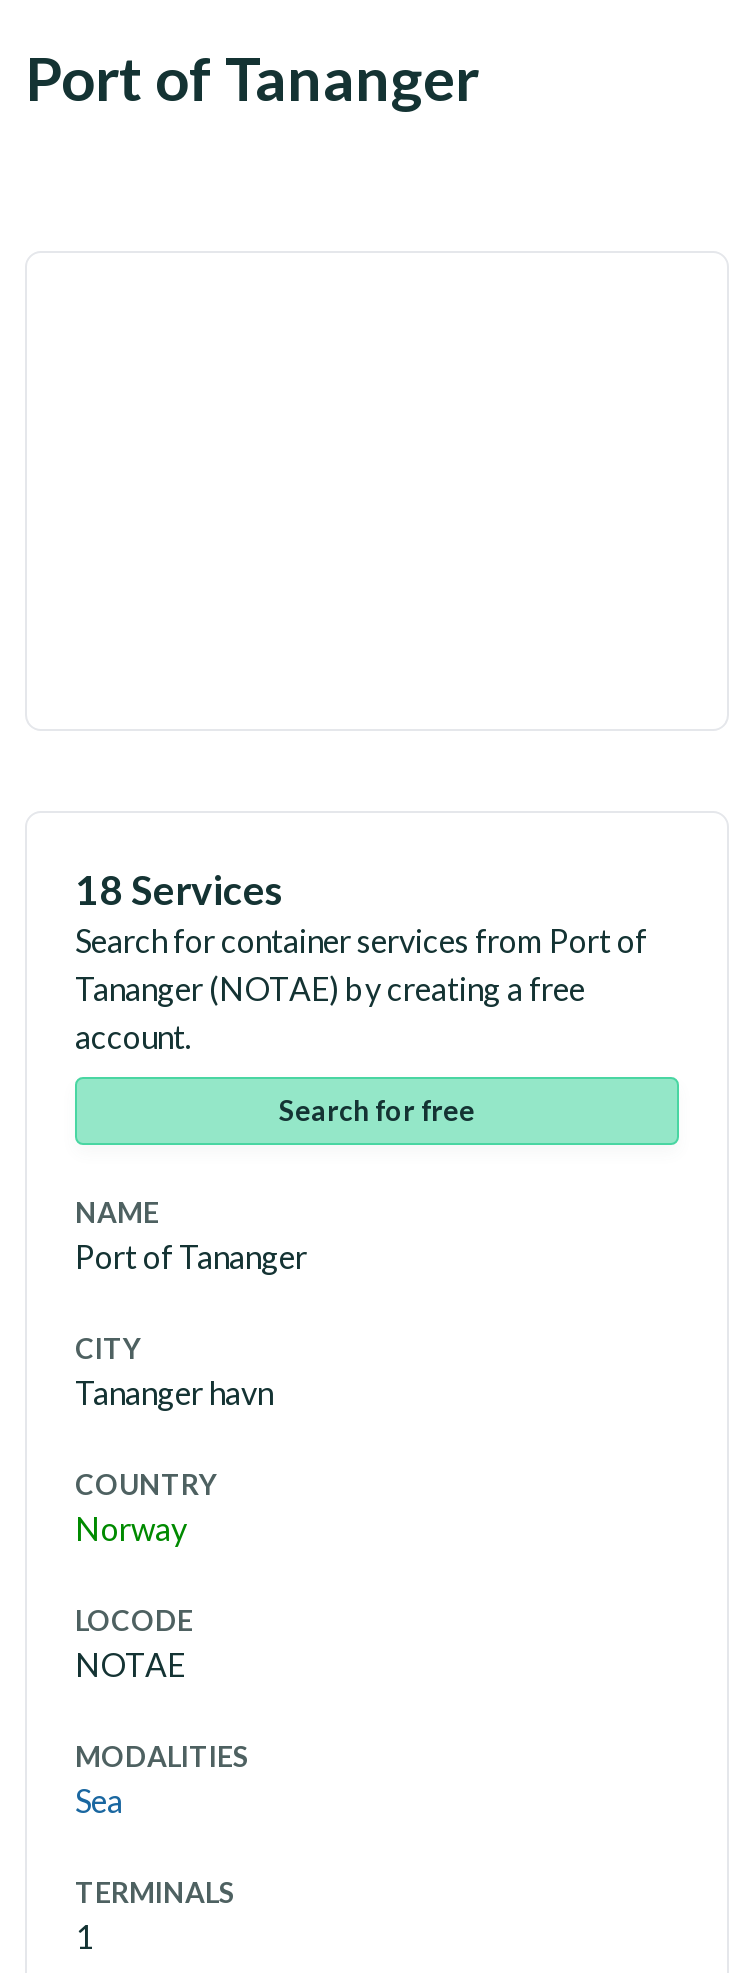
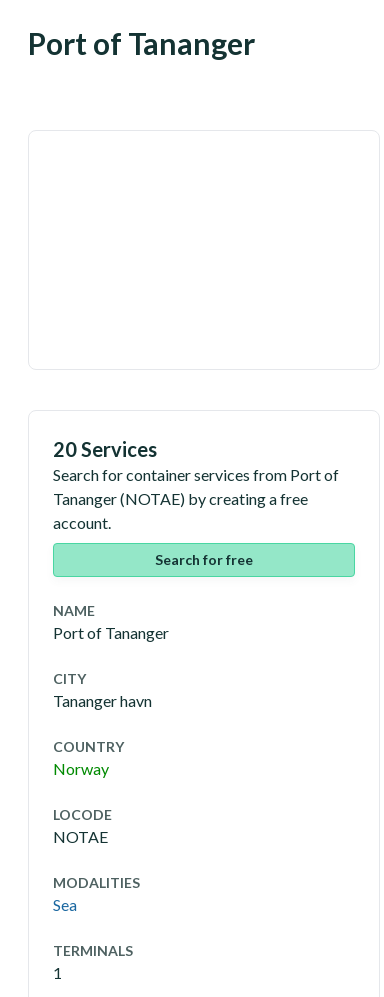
[75,865,283,913] 18 Services -> [53,437,157,461] 20 Services

